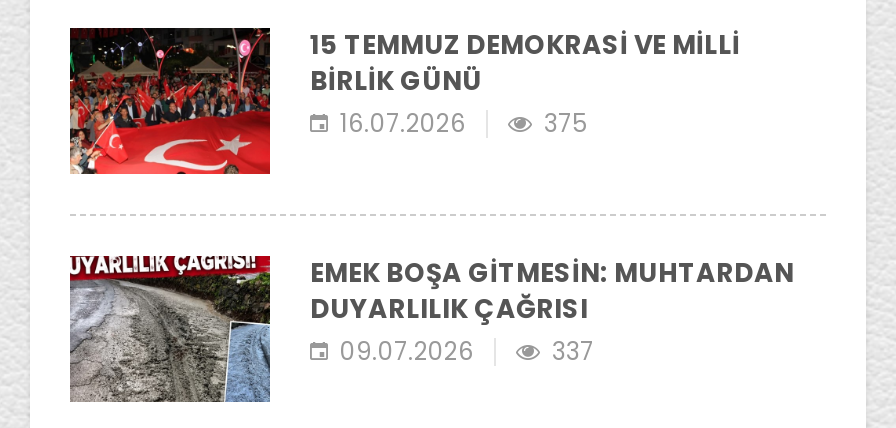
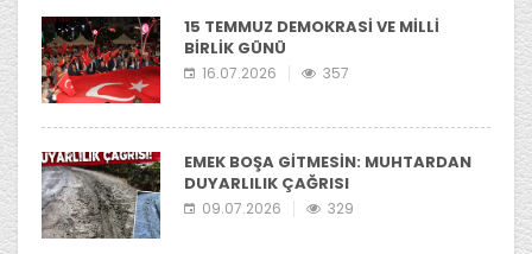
[544,106,588,140] 375 -> [323,63,349,83] 357
[552,334,594,368] 337 -> [328,198,354,218] 329

